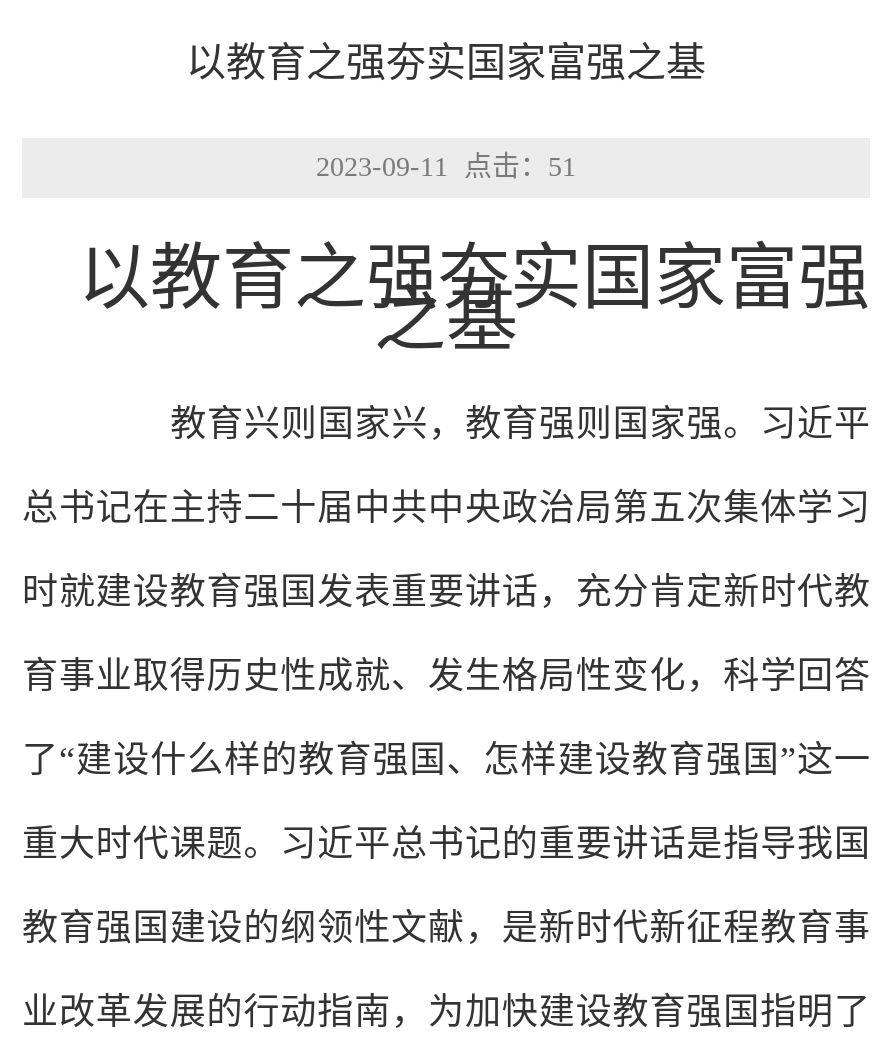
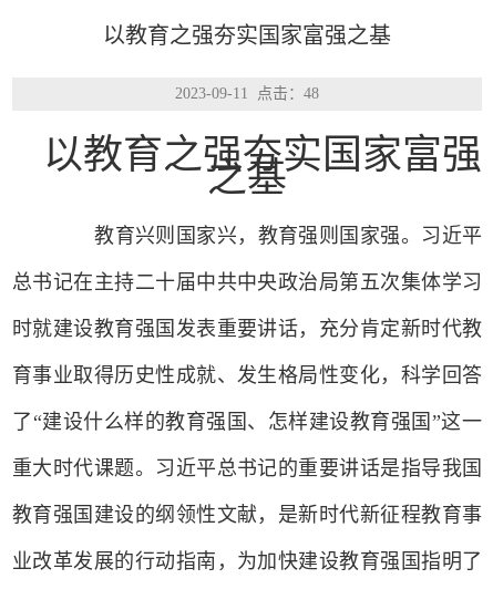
[316,152,576,182] 2023-09-11 点击：51 -> [175,85,319,102] 2023-09-11 点击：48

